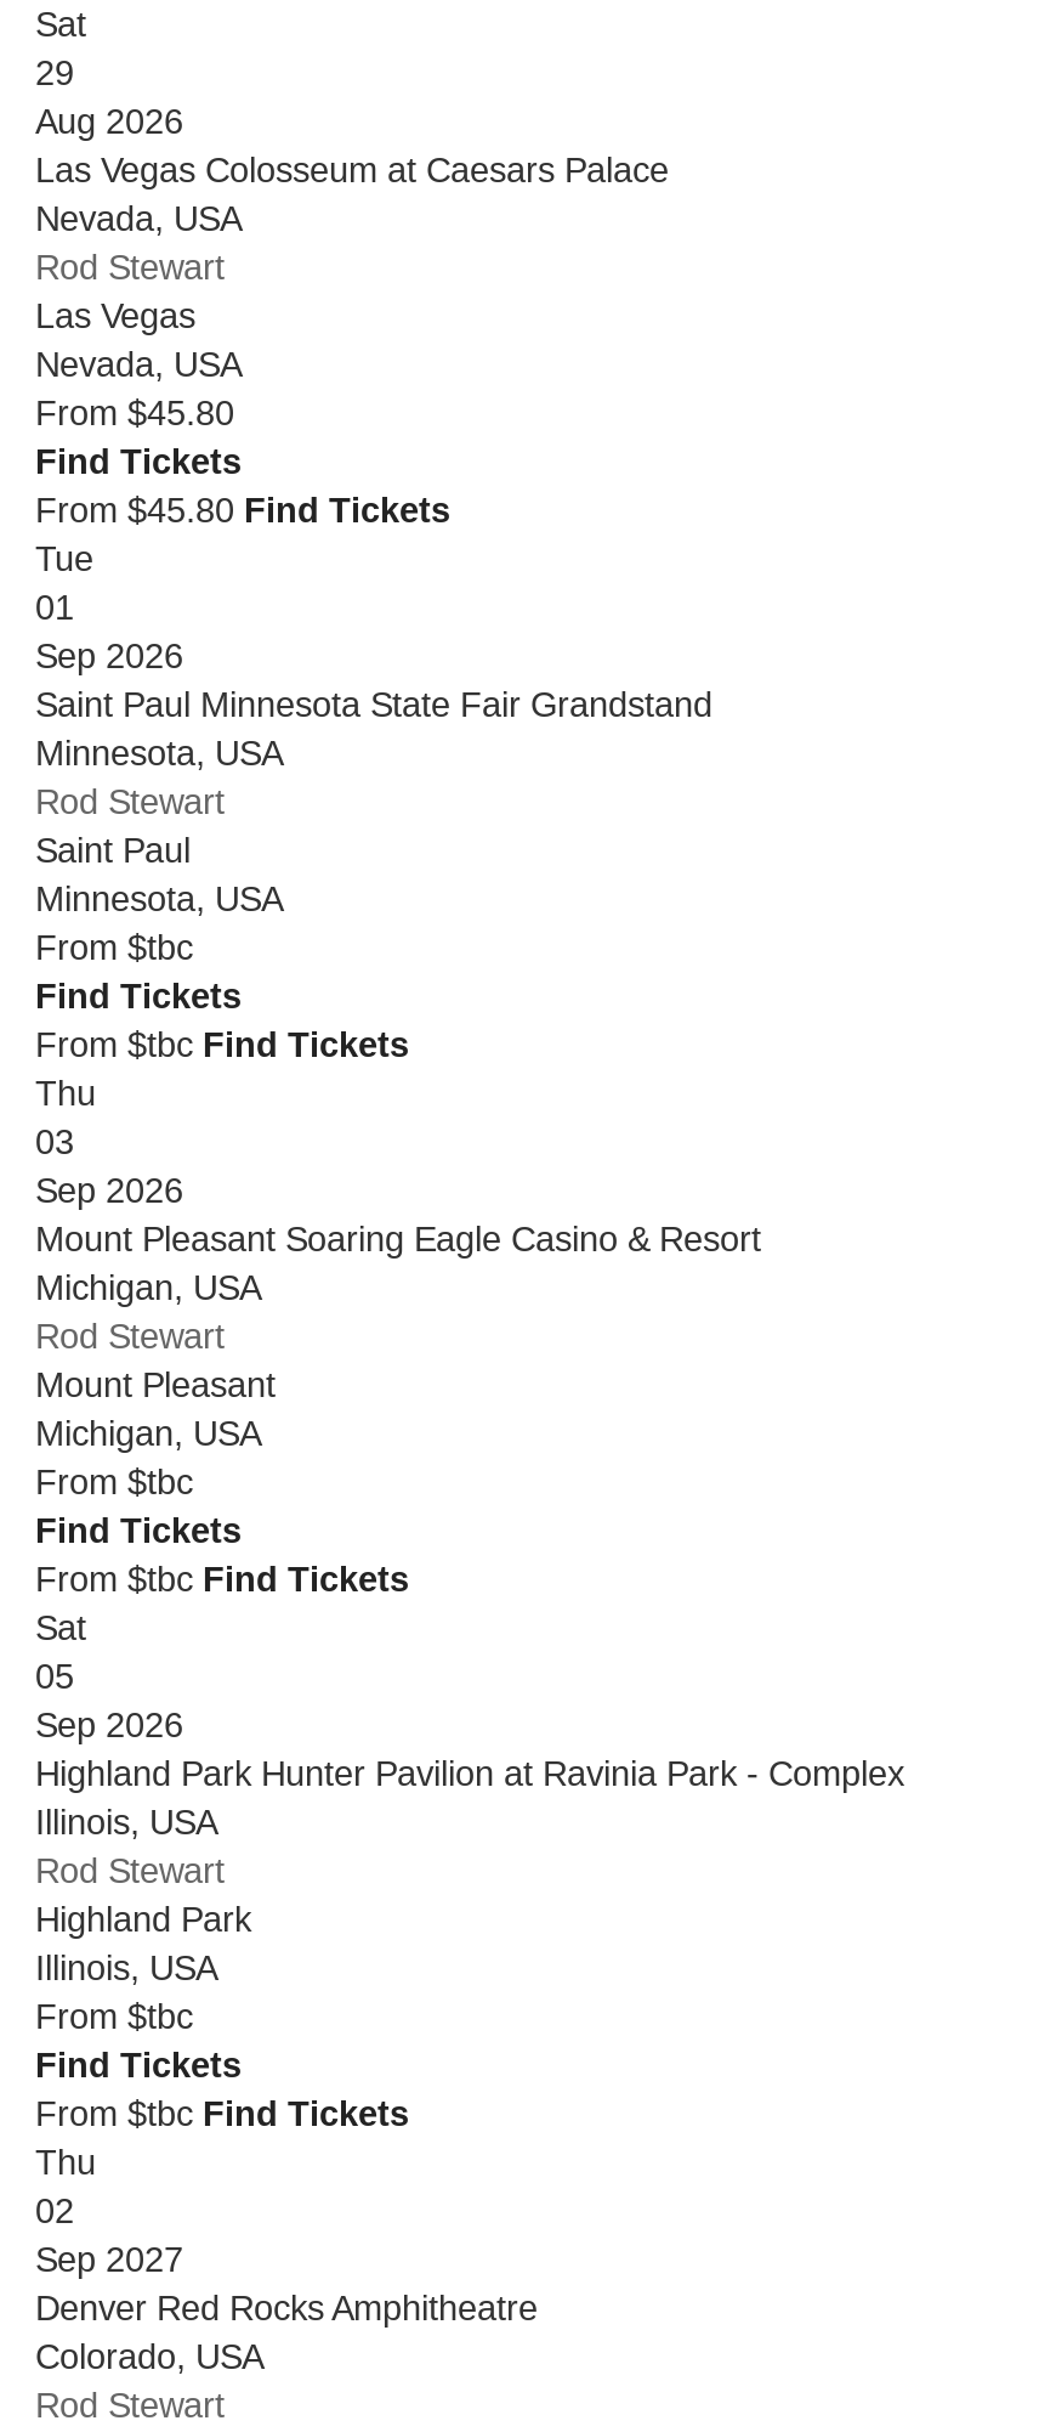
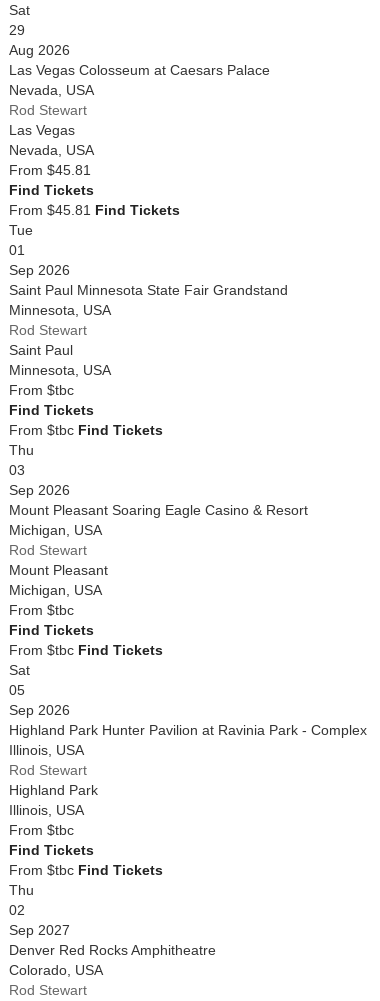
[35,394,234,432] From $45.80 -> [9,162,91,178] From $45.81
[35,491,450,530] From $45.80 Find Tickets -> [9,202,180,218] From $45.81 Find Tickets

